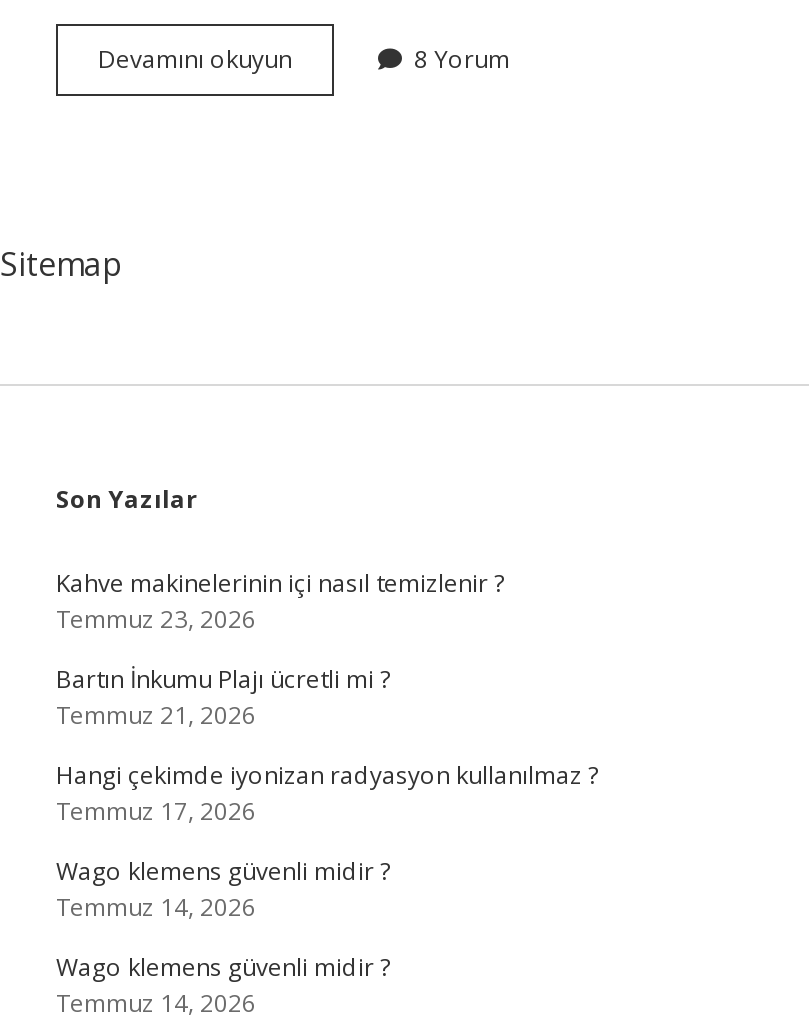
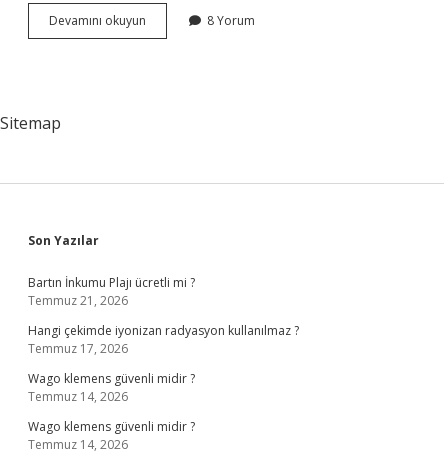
[56,566,504,636] Kahve makinelerinin içi nasıl temizlenir ? | Temmuz 23, 2026 -> none

